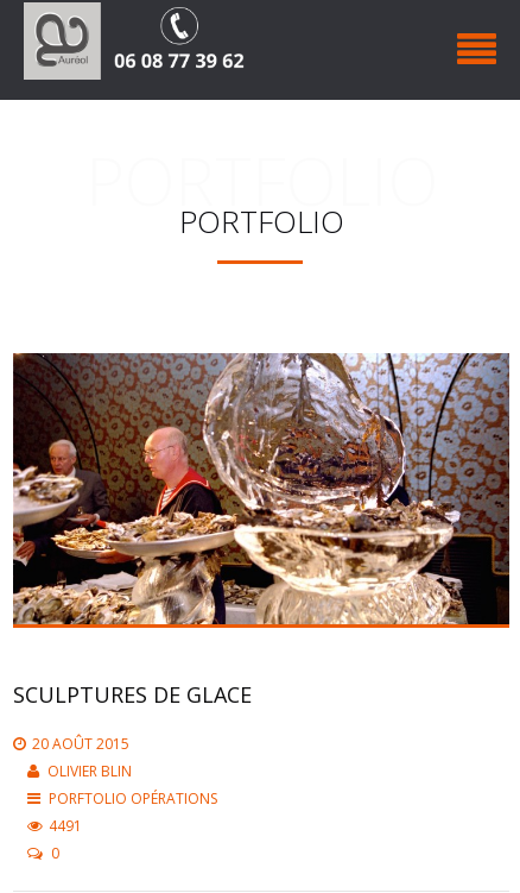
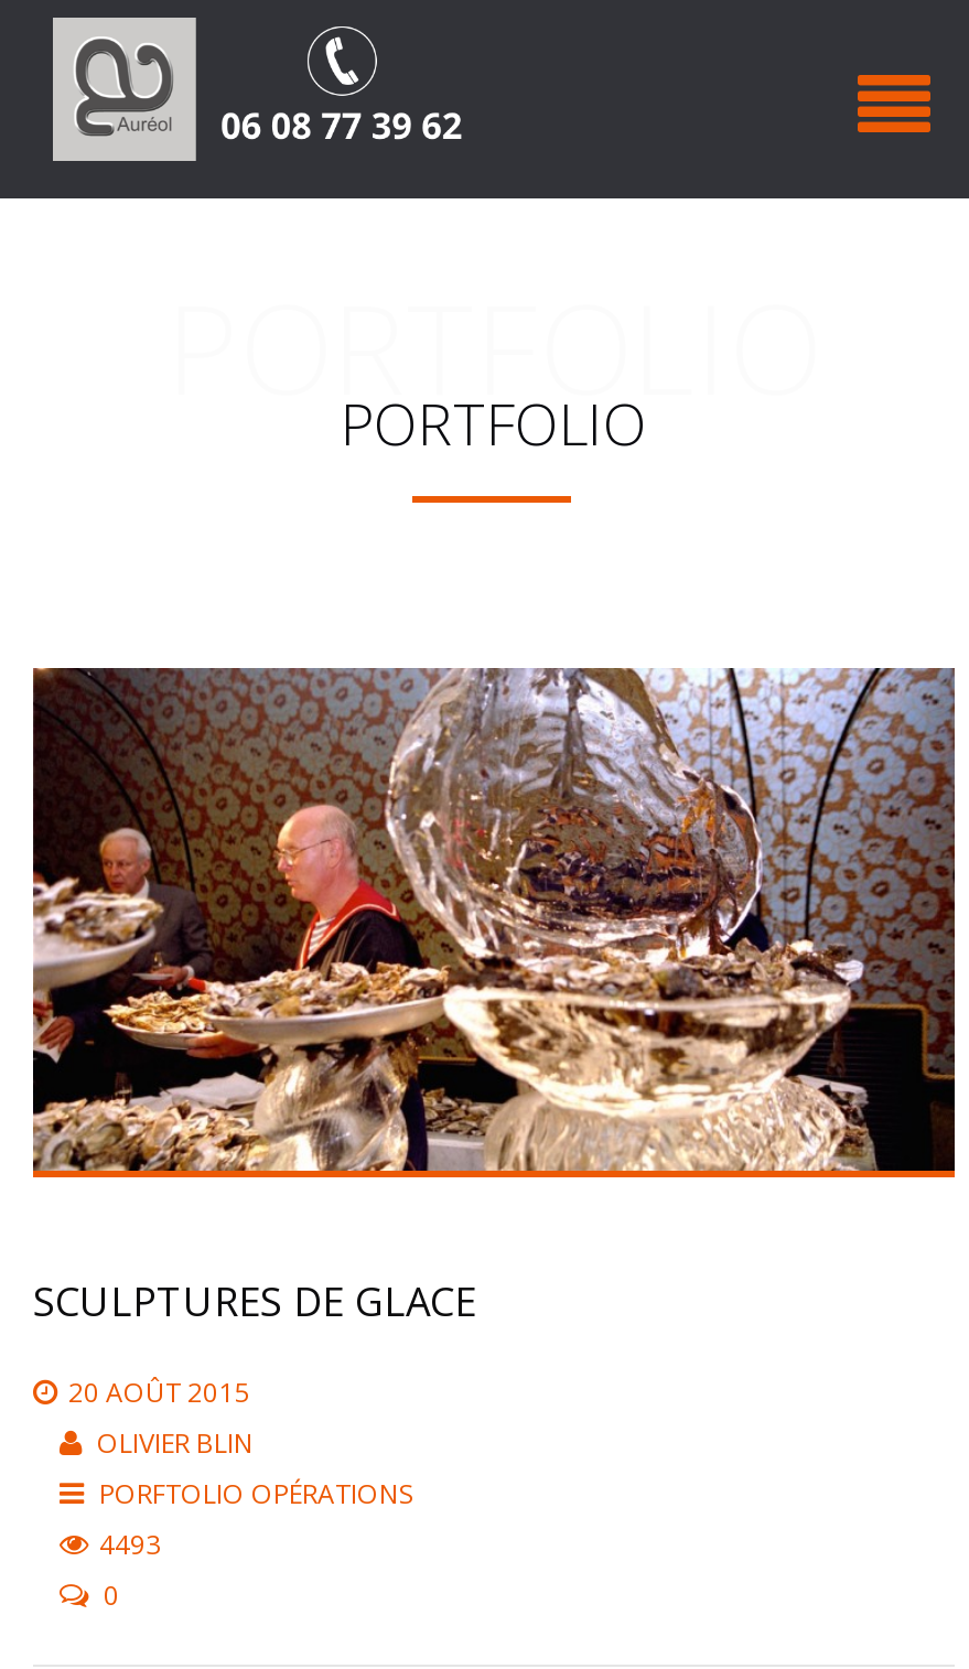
[45,816,82,836] 4491 -> [93,1525,161,1563] 4493

